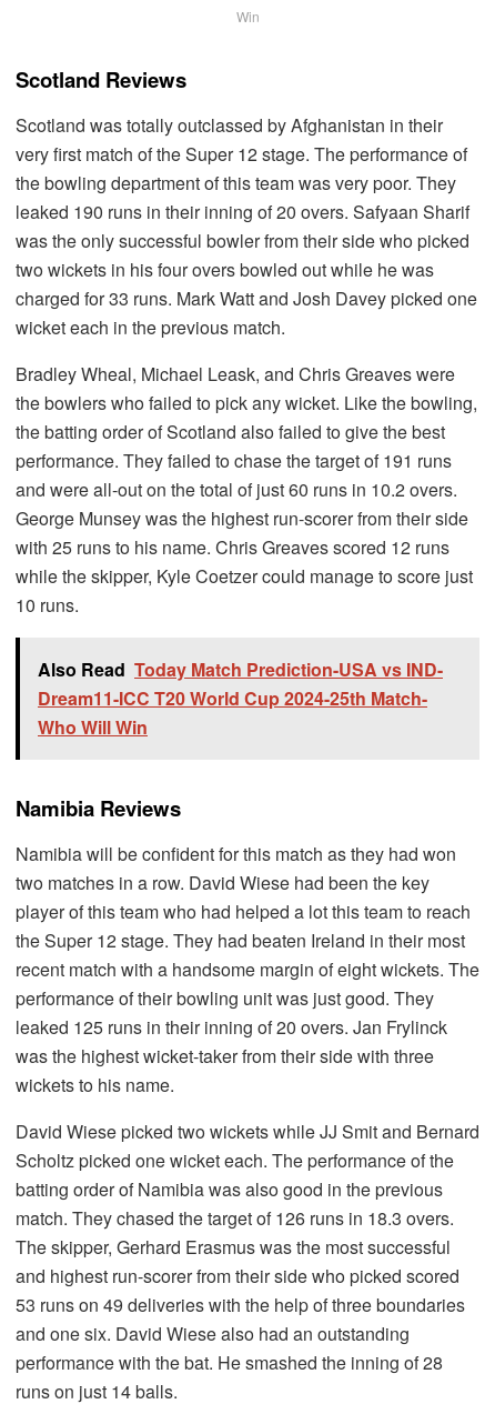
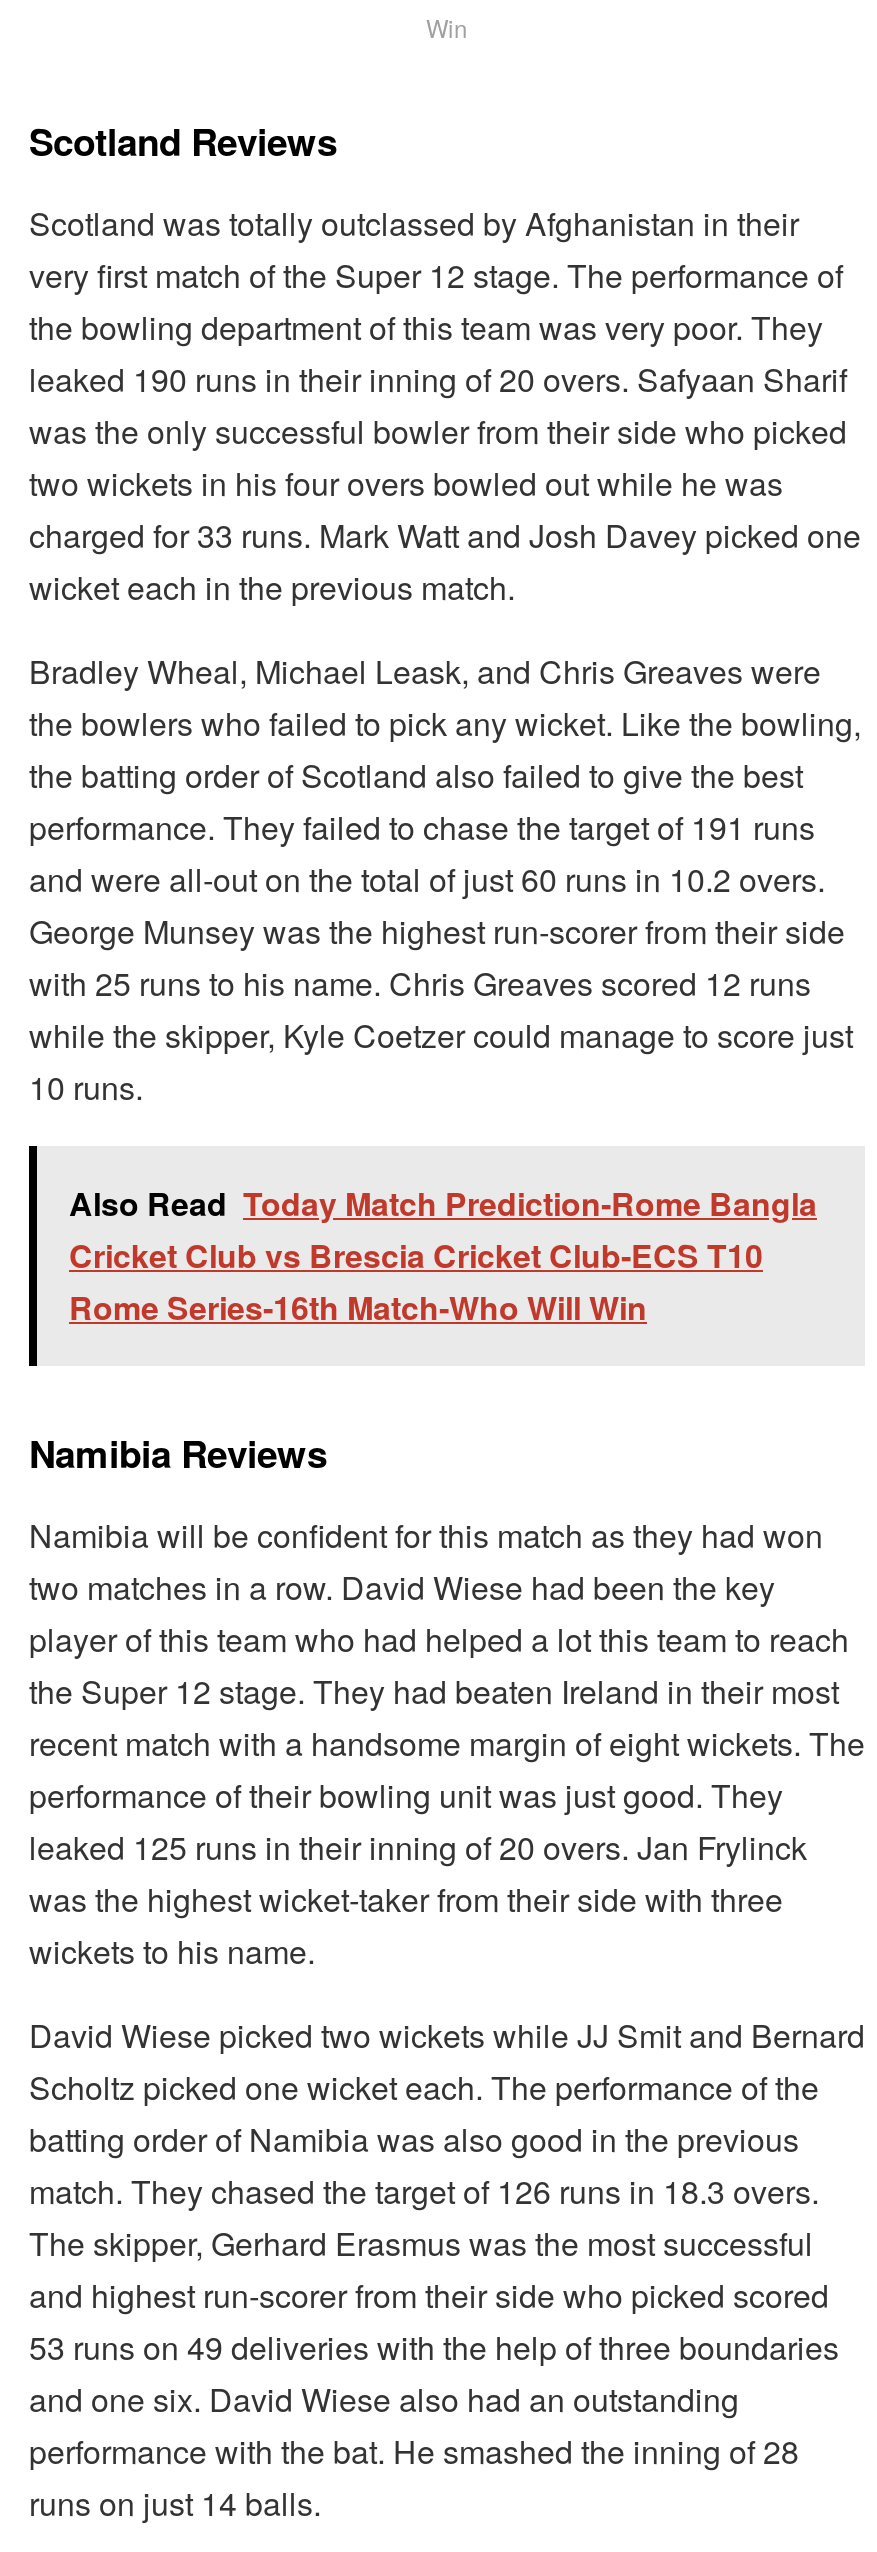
[38,656,443,740] Also Read Today Match Prediction-USA vs IND- | Dream11-ICC T20 World Cup 2024-25th Match- | Who Will Win -> [69,1180,817,1330] Also Read Today Match Prediction-Rome Bangla | Cricket Club vs Brescia Cricket Club-ECS T10 | Rome Series-16th Match-Who Will Win

